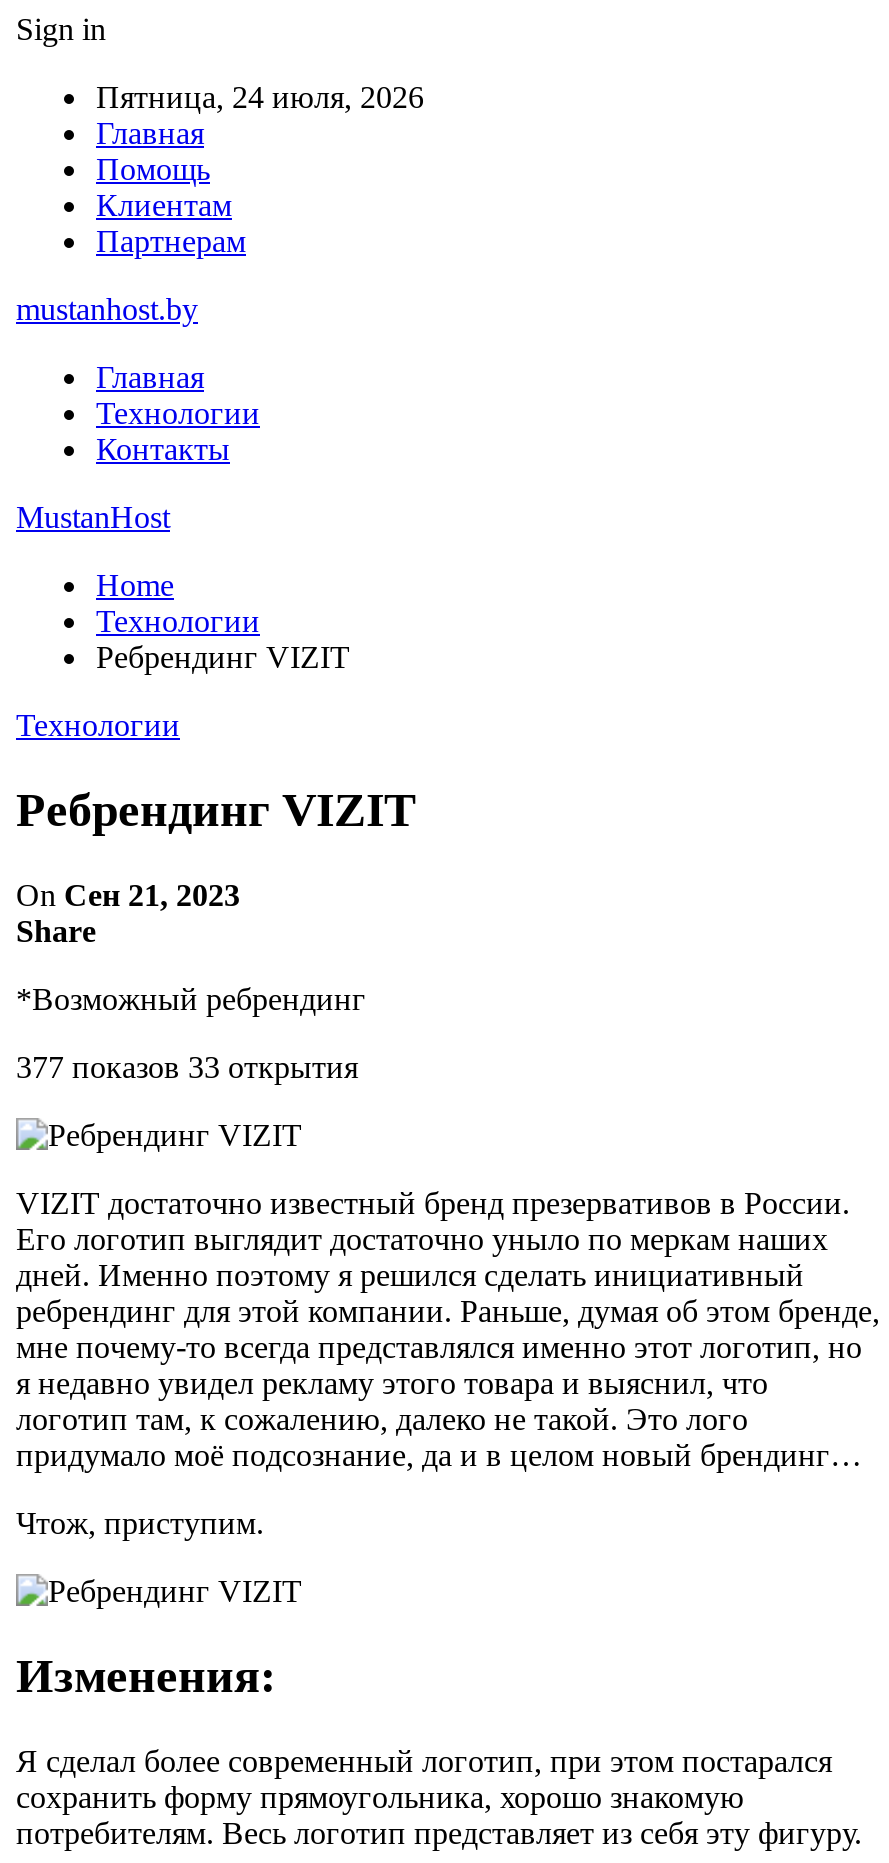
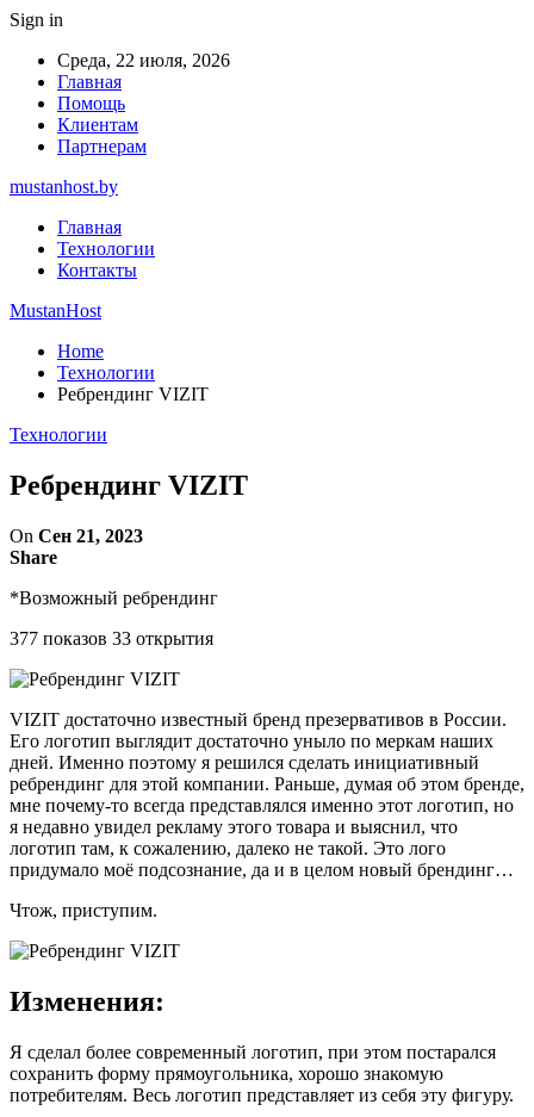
[96,80,424,114] Пятница, 24 июля, 2026 -> [57,50,230,70] Среда, 22 июля, 2026

